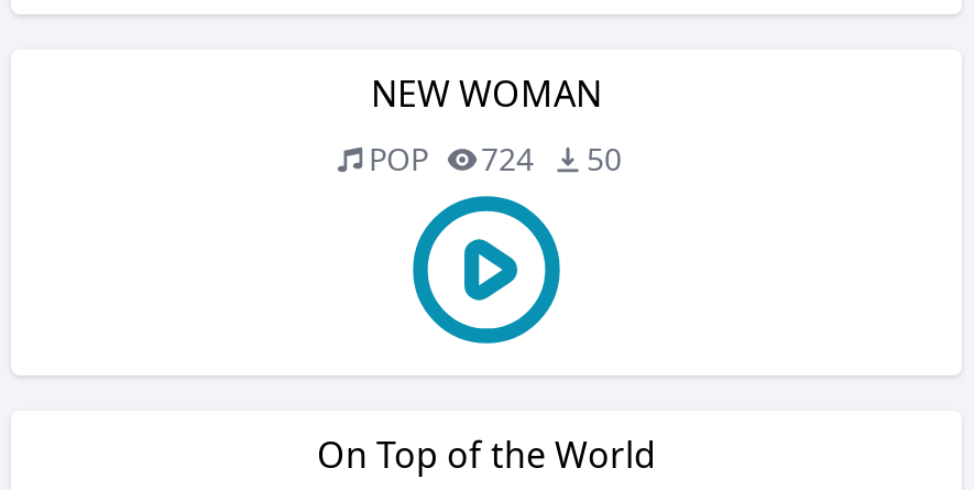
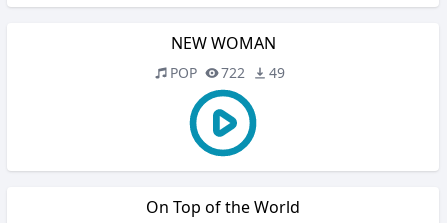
[481,138,534,179] 724 -> [220,63,244,82] 722
[587,138,622,179] 50 -> [268,63,284,82] 49

